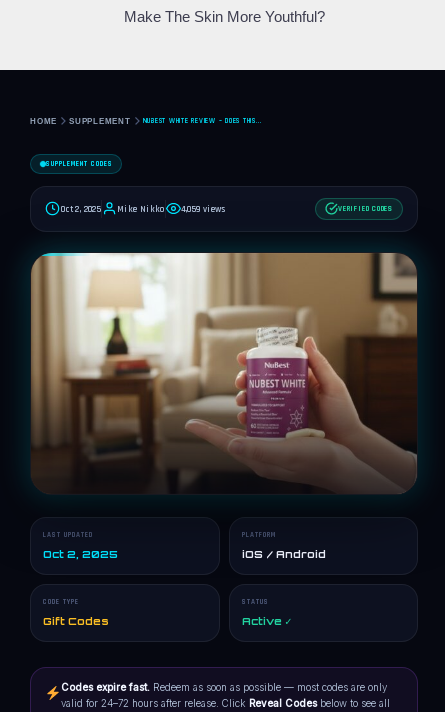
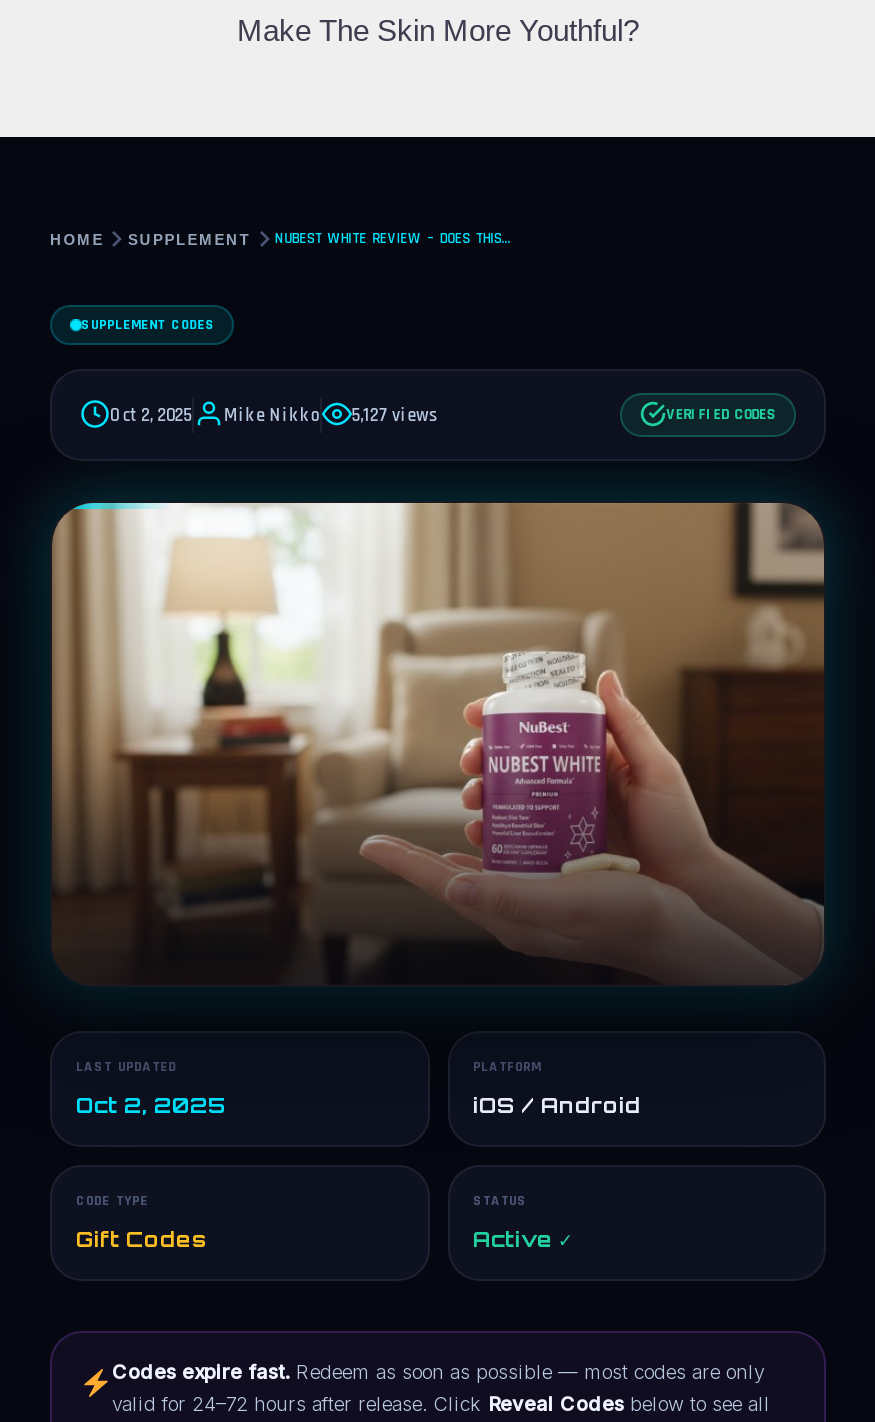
[60,203,226,215] Oct 2, 2025 Mike Nikko 4,059 views -> [110,402,438,426] Oct 2, 2025 Mike Nikko 5,127 views

